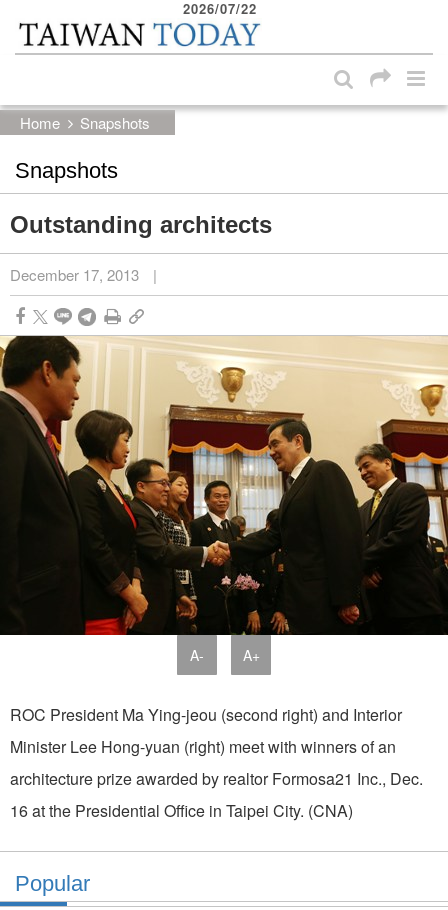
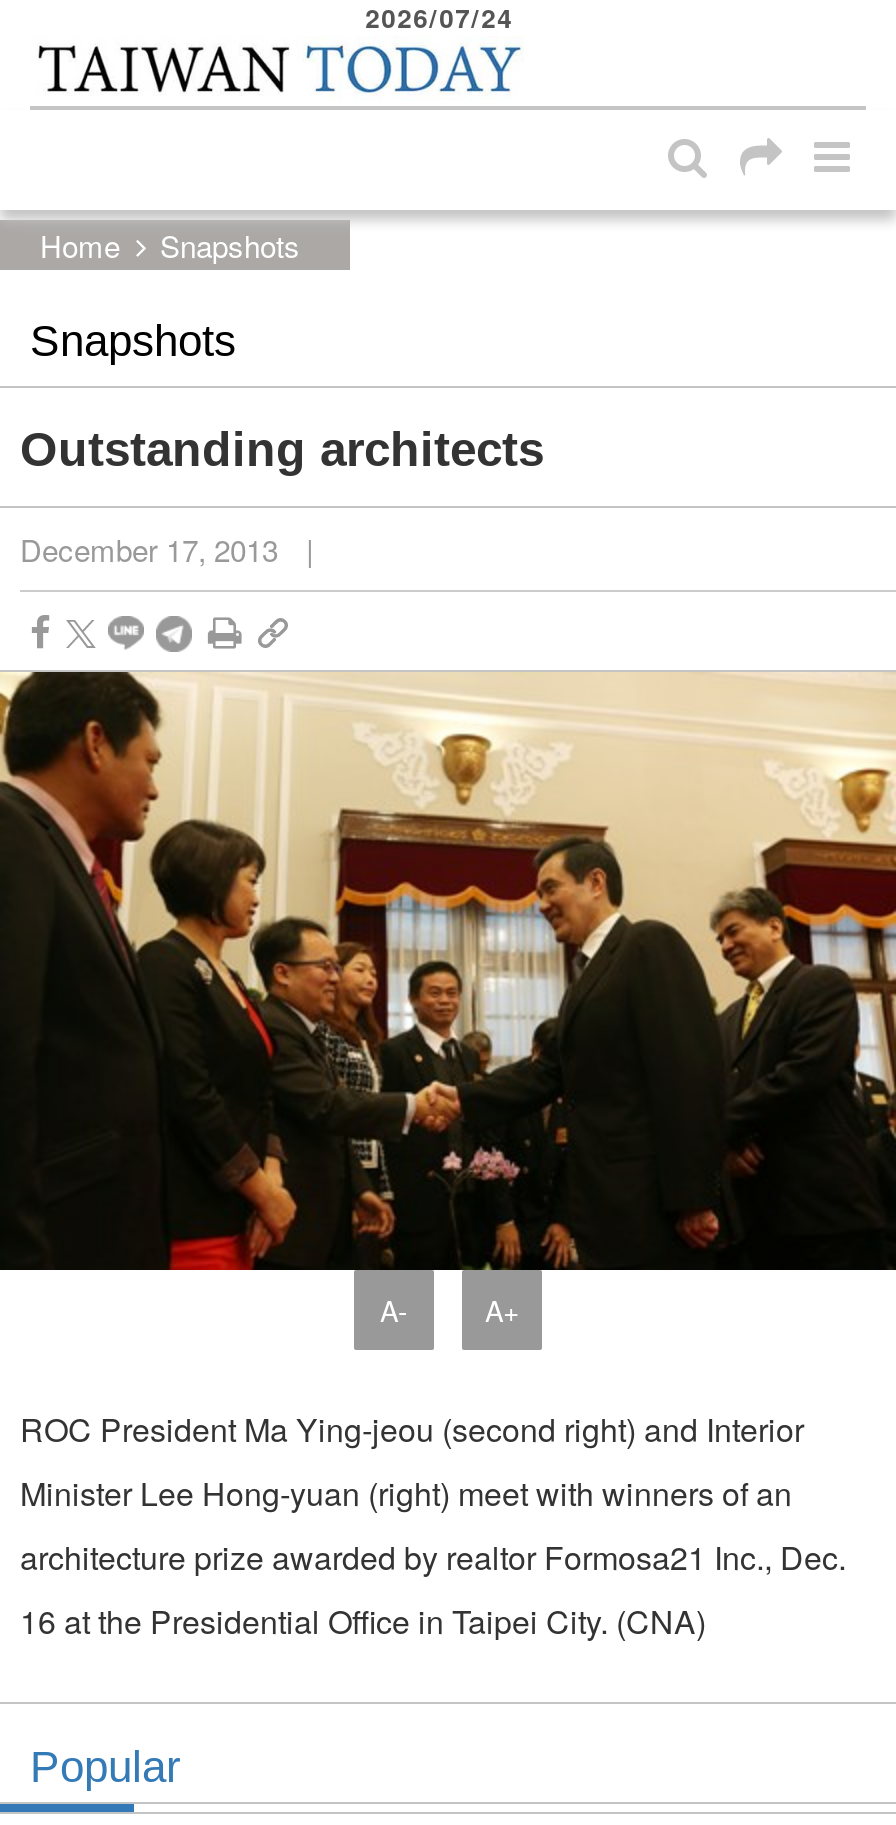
[183,0,257,18] 2026/07/22 -> [365,0,513,36] 2026/07/24

